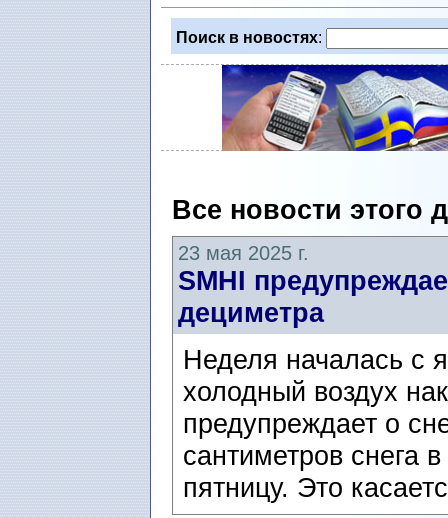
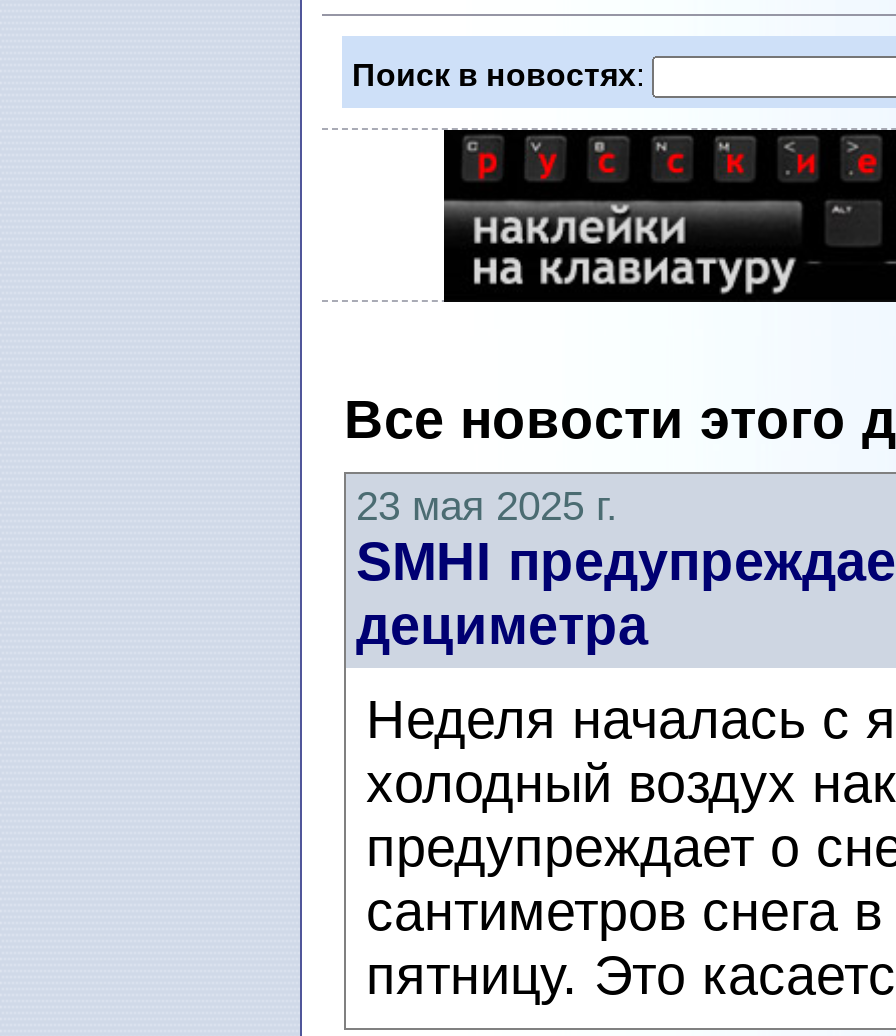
[221,64,445,152] [image] -> [442,128,890,304] [image]

